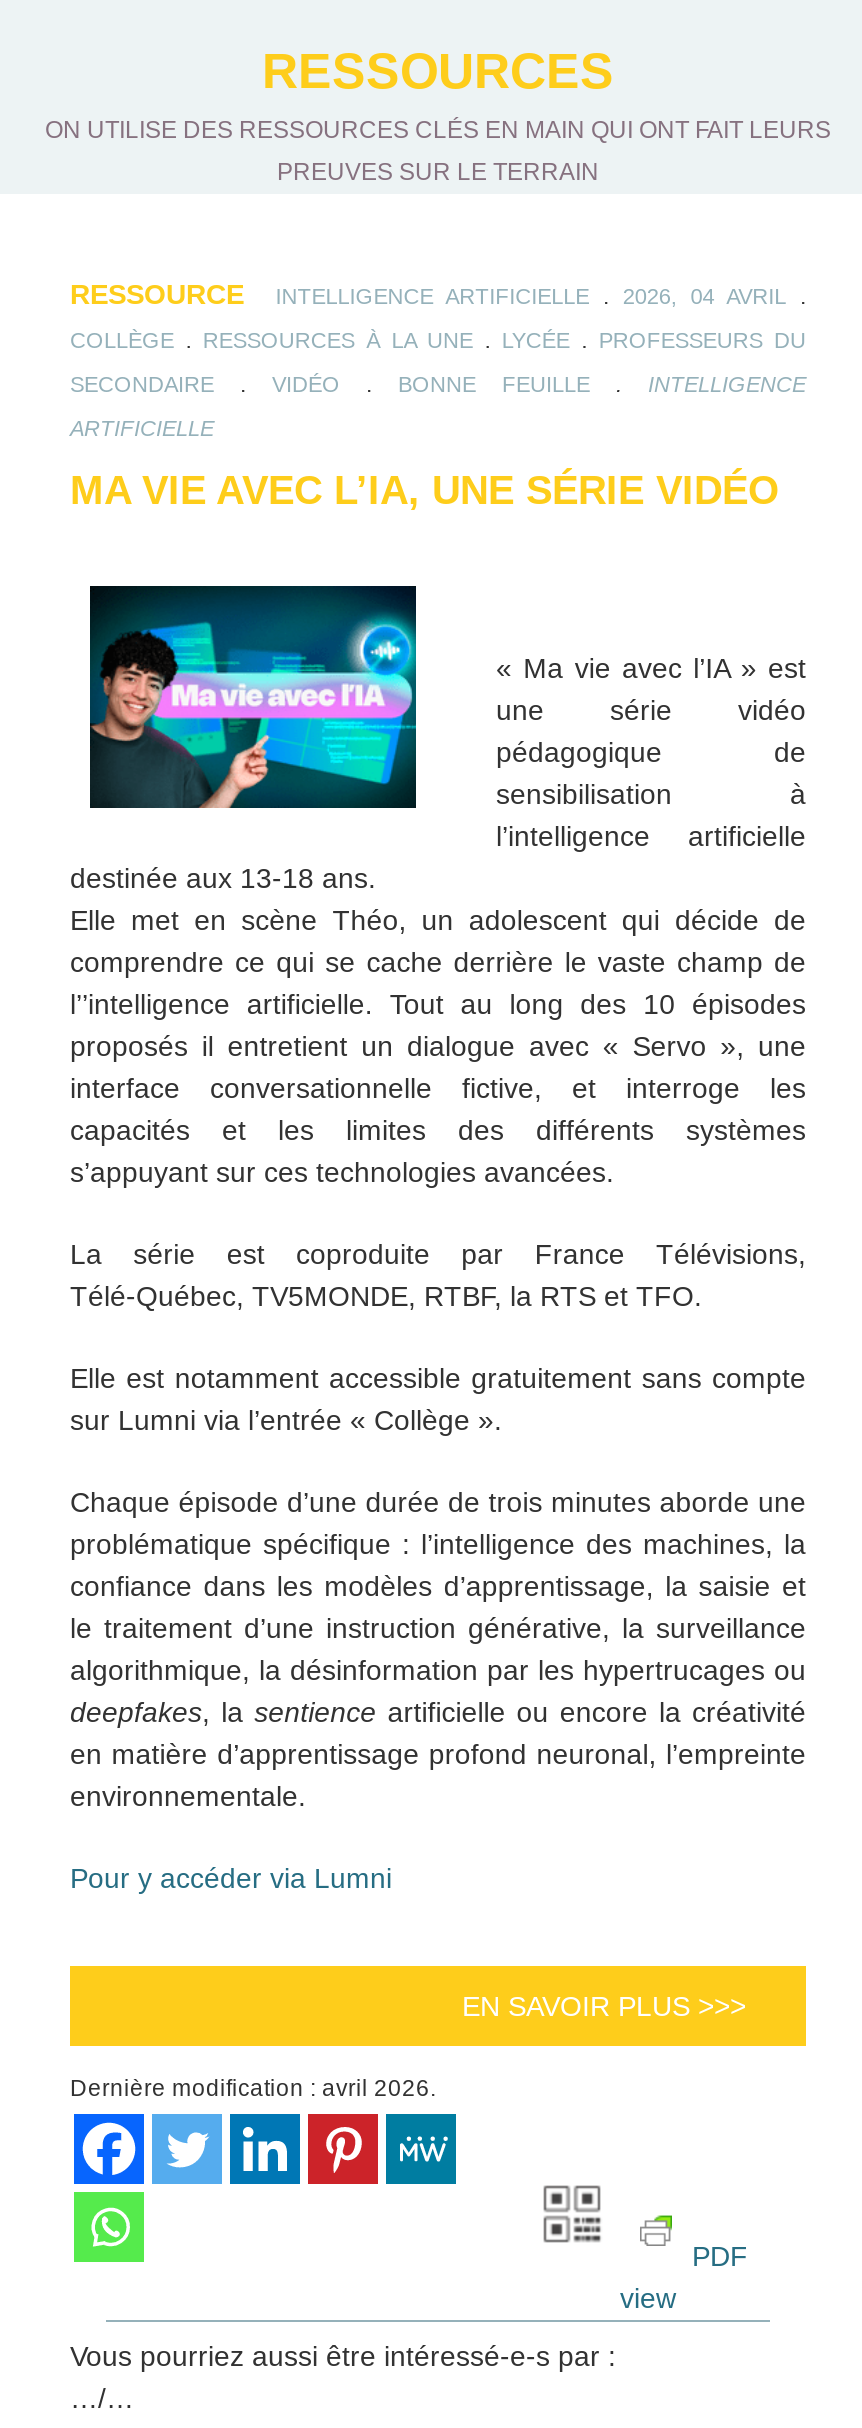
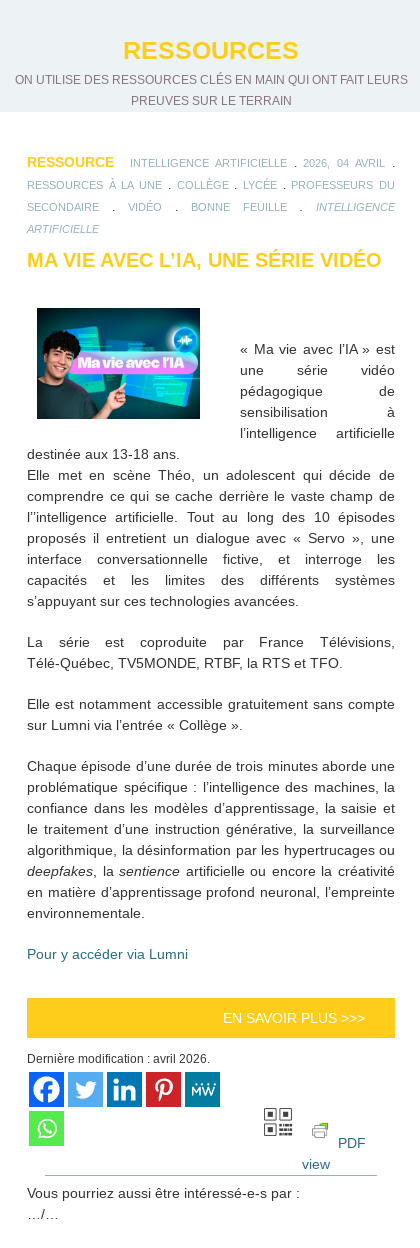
[70,326,806,352] COLLÈGE. RESSOURCES À LA UNE. LYCÉE. PROFESSEURS DU -> [27,178,395,191] RESSOURCES À LA UNE. COLLÈGE. LYCÉE. PROFESSEURS DU

